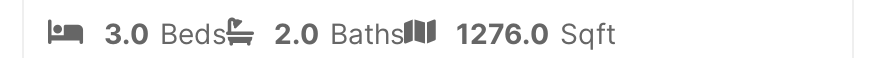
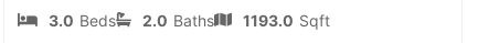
[104,16,616,50] 3.0 Beds 2.0 Baths 1276.0 Sqft -> [49,11,330,30] 3.0 Beds 2.0 Baths 1193.0 Sqft

